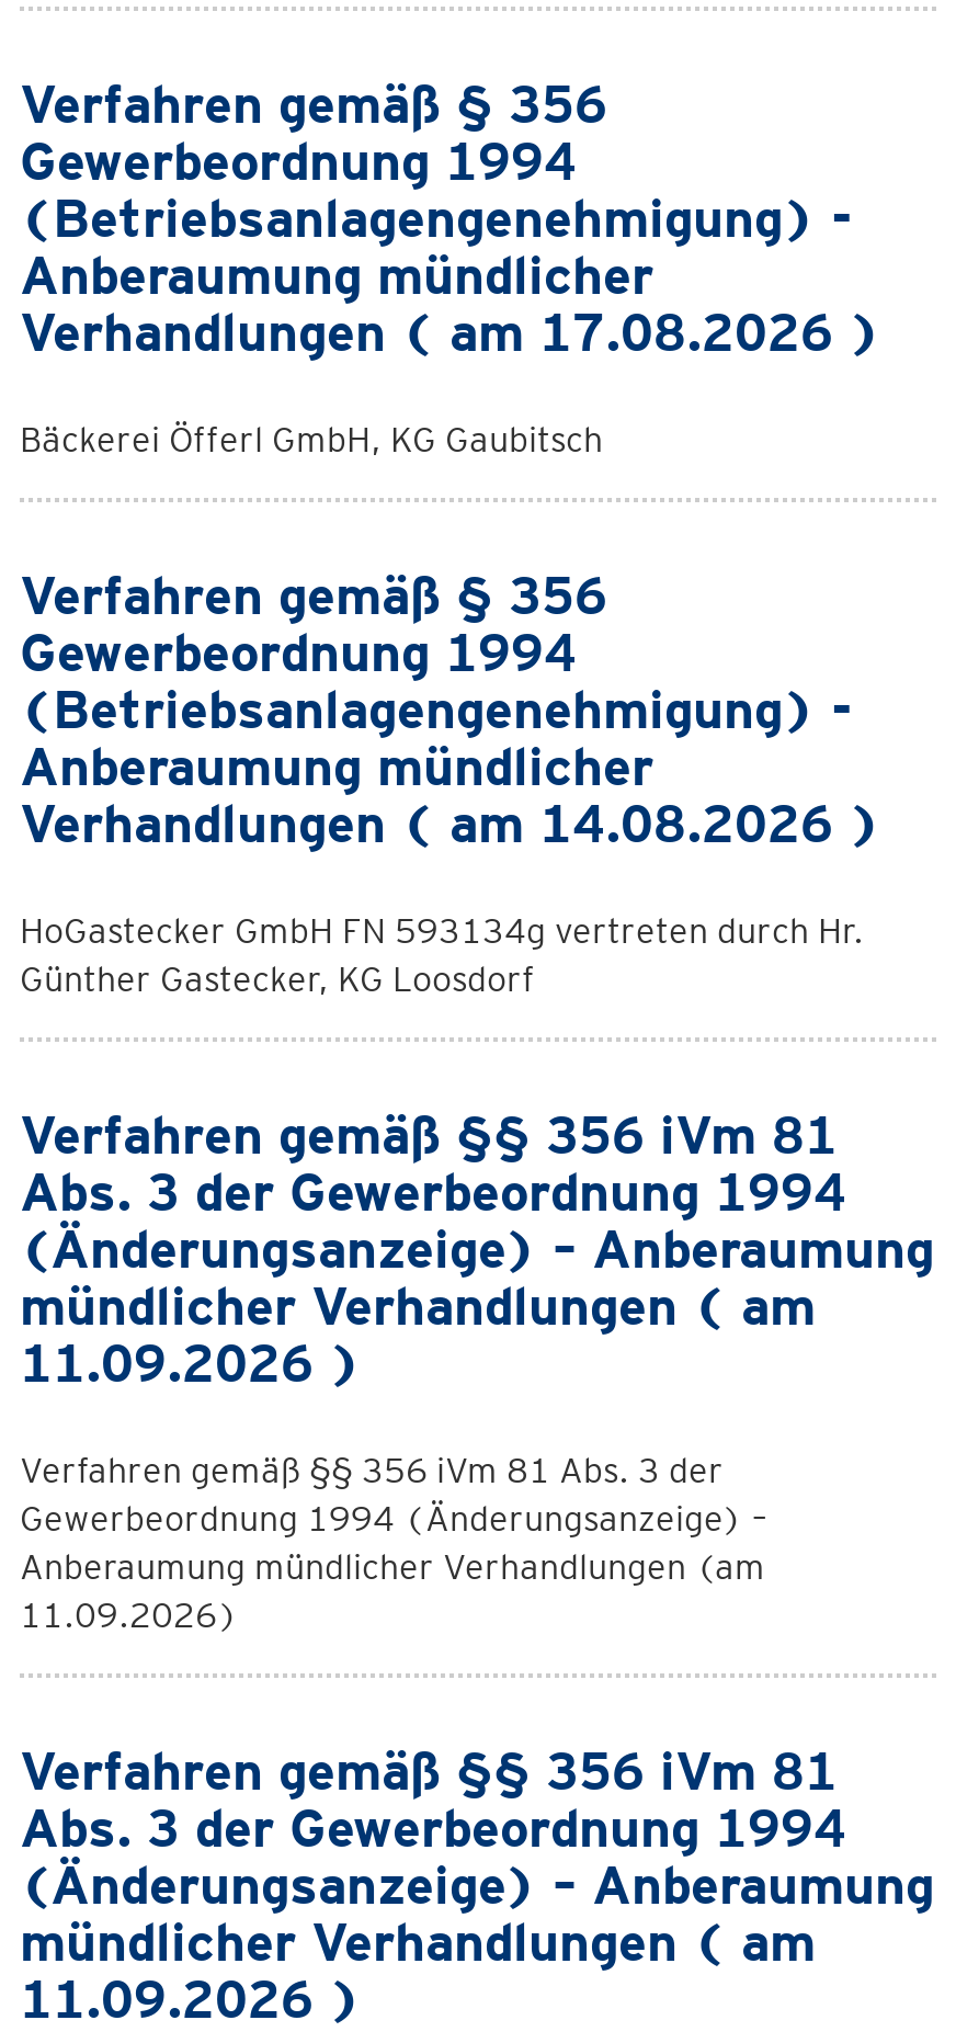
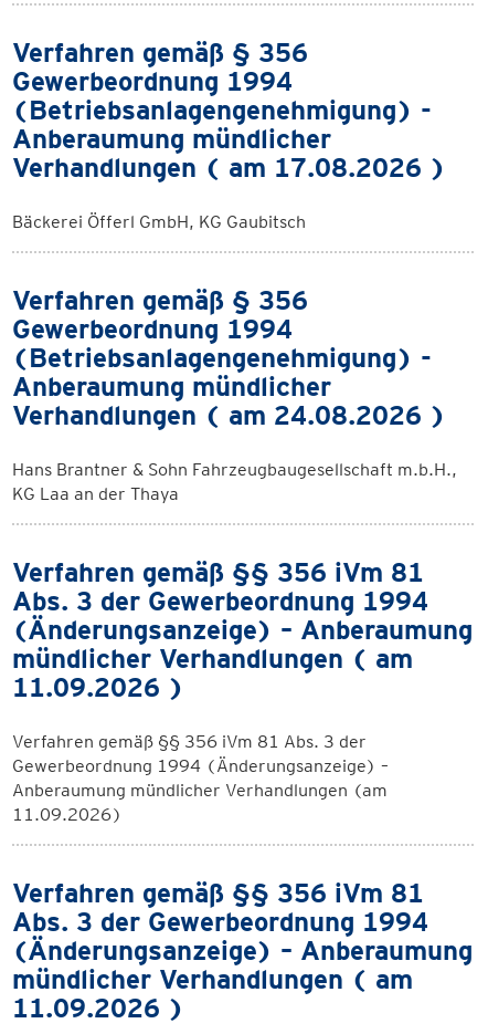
[20,792,881,855] Verhandlungen ( am 14.08.2026 ) -> [12,399,446,431] Verhandlungen ( am 24.08.2026 )
[20,910,864,1000] HoGastecker GmbH FN 593134g vertreten durch Hr. | Günther Gastecker, KG Loosdorf -> [12,459,457,504] Hans Brantner & Sohn Fahrzeugbaugesellschaft m.b.H., | KG Laa an der Thaya

